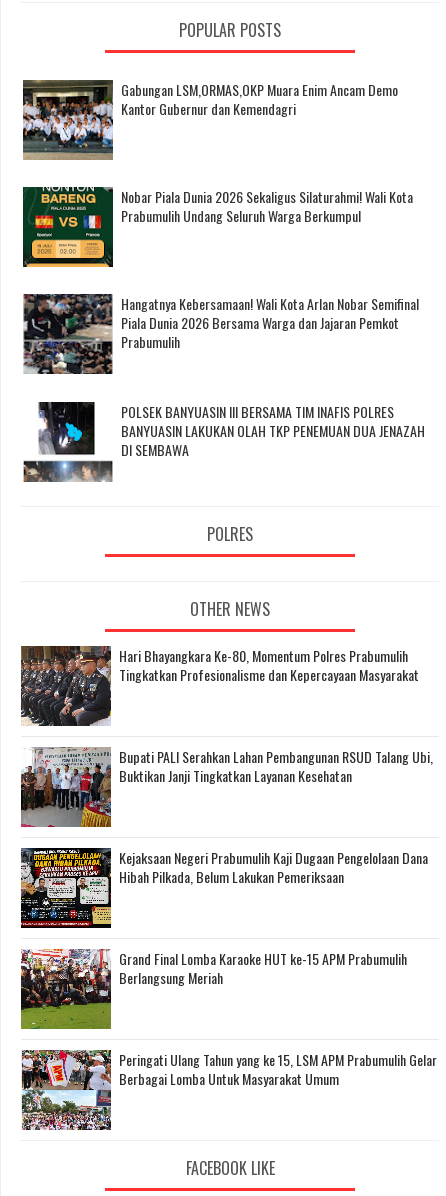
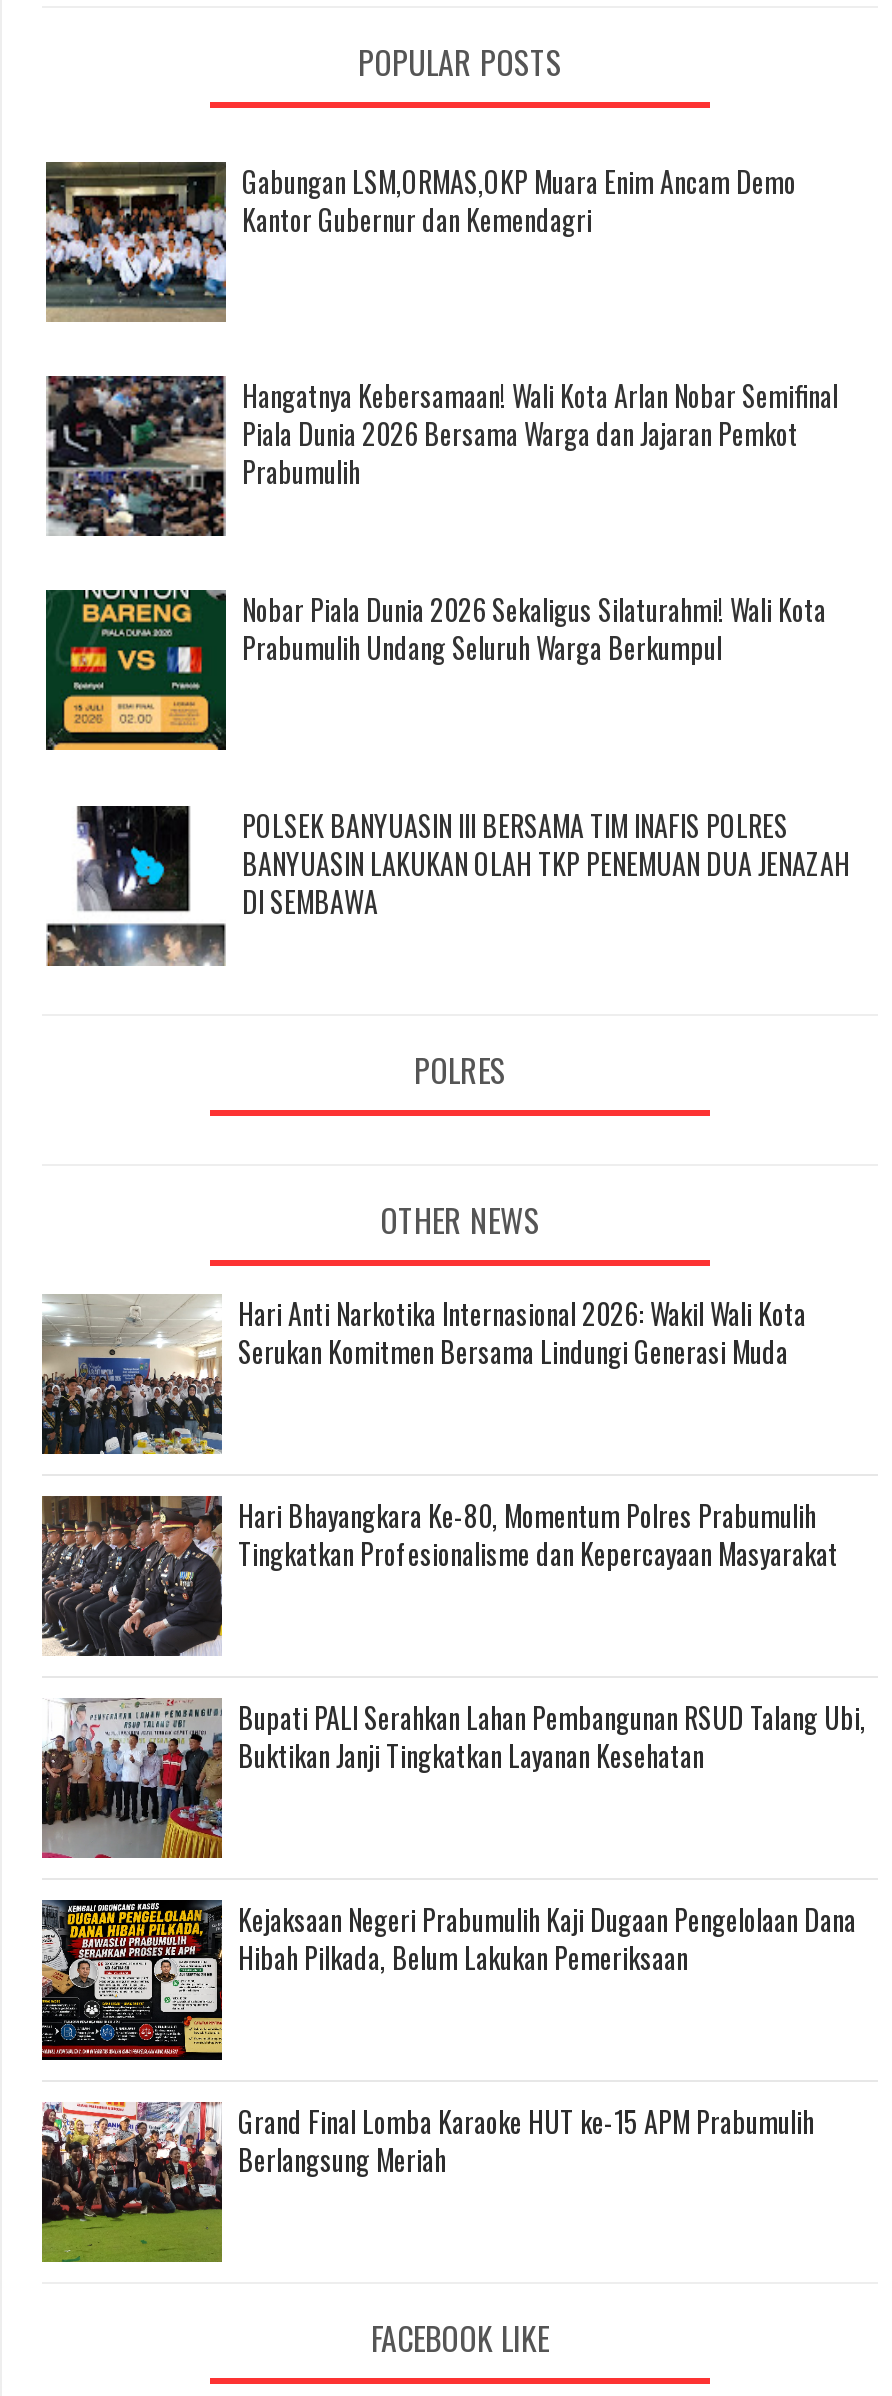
moved [22,186,413,267] -> [44,589,826,752]: [image] | Nobar Piala Dunia 2026 Sekaligus Silaturahmi! Wali Kota | Prabumulih Undang Seluruh Warga Berkumpul
moved [21,292,419,376] -> [42,372,838,540]: [image] | Hangatnya Kebersamaan! Wali Kota Arlan Nobar Semifinal | Piala Dunia 2026 Bersama Warga dan Jajaran Pemkot | Prabumulih
none -> [40,1292,806,1456] [image] | Hari Anti Narkotika Internasional 2026: Wakil Wali Kota | Serukan Komitmen Bersama Lindungi Generasi Muda
moved [19,644,433,988] -> [38,1492,866,2180]: [image] | Hari Bhayangkara Ke-80, Momentum Polres Prabumulih | Tingkatkan Profesionalisme dan Kepercayaan Masyarakat | ... | Grand Final Lomba Karaoke HUT ke-15 APM Prabumulih | Berlangsung Meriah
moved [19,947,116,1030] -> [38,2098,232,2264]: [image]
[21,1049,437,1131] [image] | Peringati Ulang Tahun yang ke 15, LSM APM Prabumulih Gelar | Berbagai Lomba Untuk Masyarakat Umum -> none

